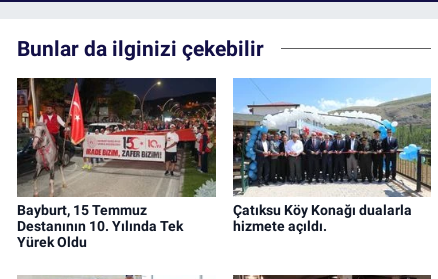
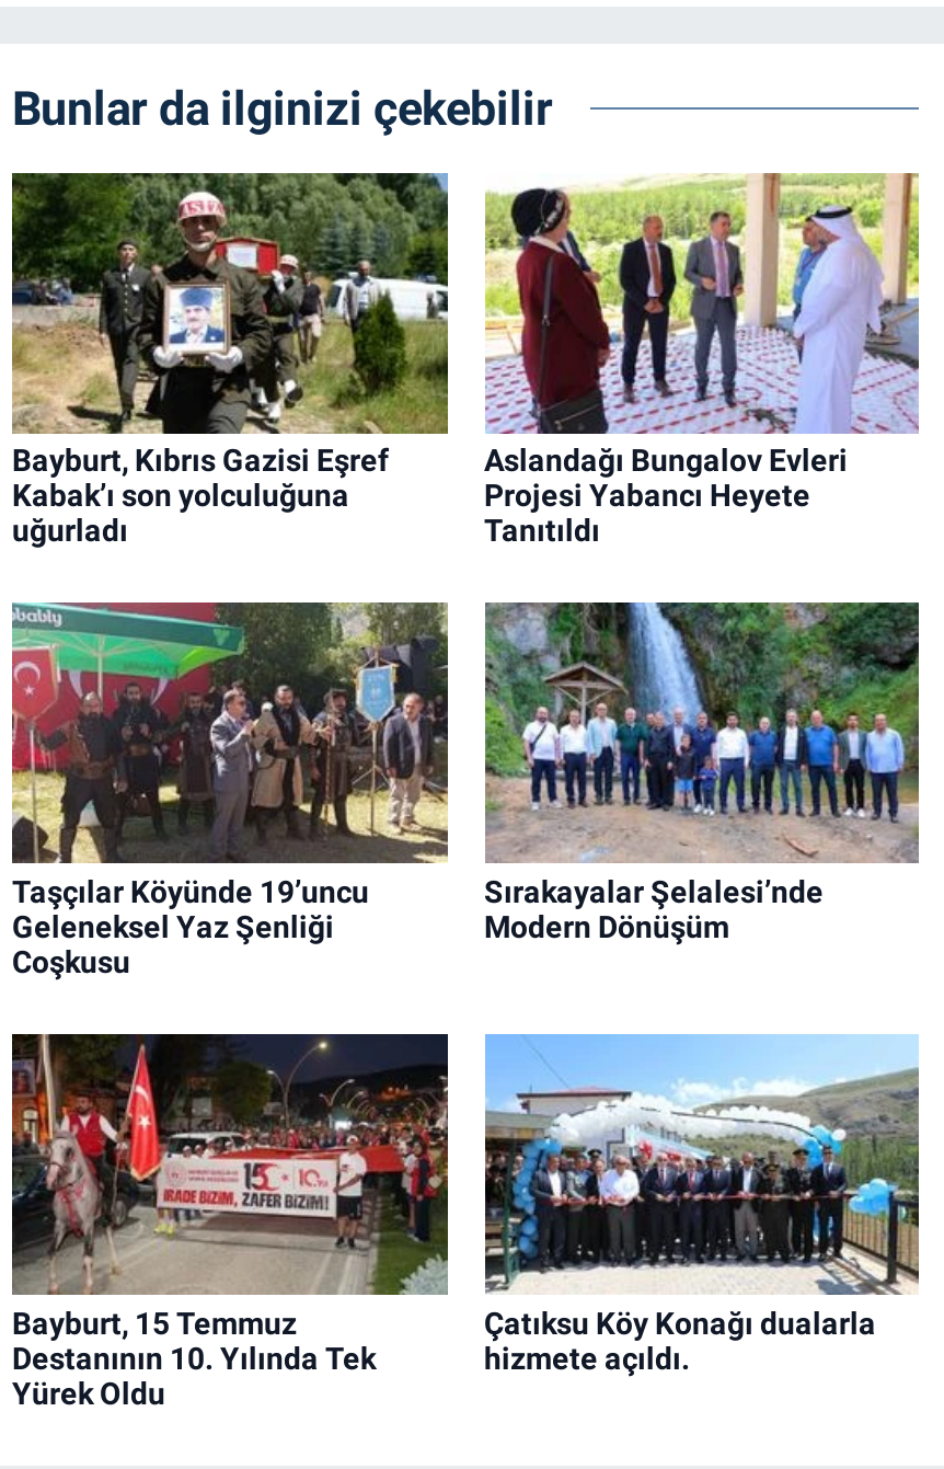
none -> [10,171,450,547] [image] | Bayburt, Kıbrıs Gazisi Eşref | Kabak’ı son yolculuğuna | uğurladı
none -> [12,600,450,978] [image] | Taşçılar Köyünde 19’uncu | Geleneksel Yaz Şenliği | Coşkusu
none -> [483,171,921,547] [image] | Aslandağı Bungalov Evleri | Projesi Yabancı Heyete | Tanıtıldı
none -> [484,600,919,943] [image] | Sırakayalar Şelalesi’nde | Modern Dönüşüm

